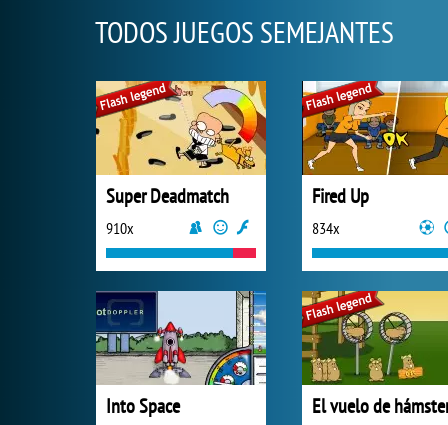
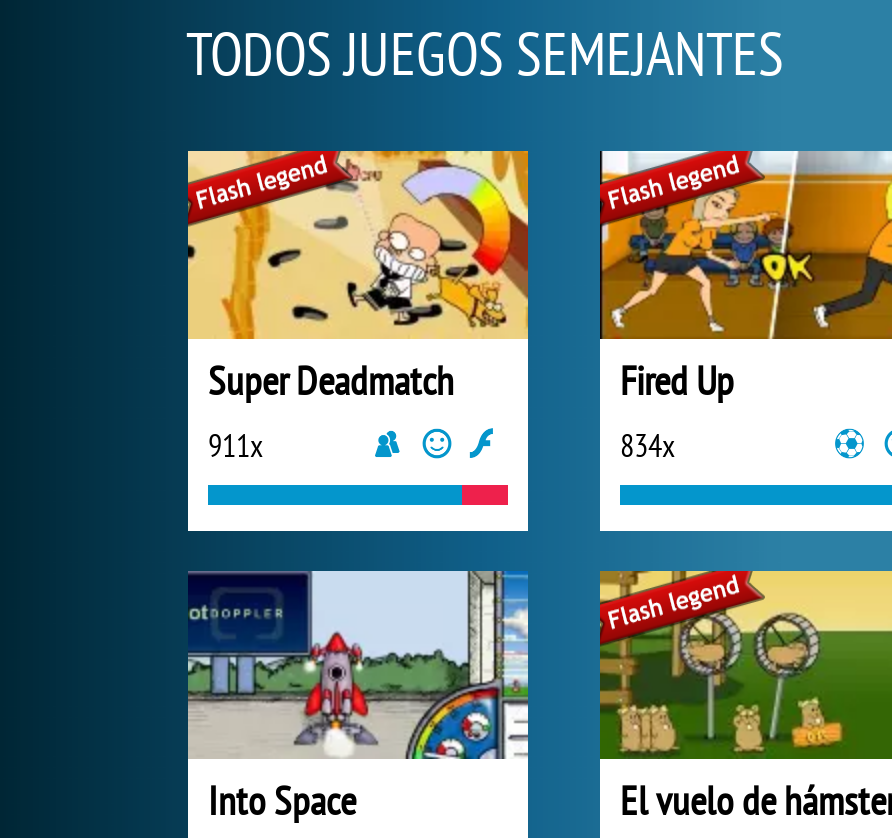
[106,218,134,238] 910x -> [208,425,264,465] 911x

